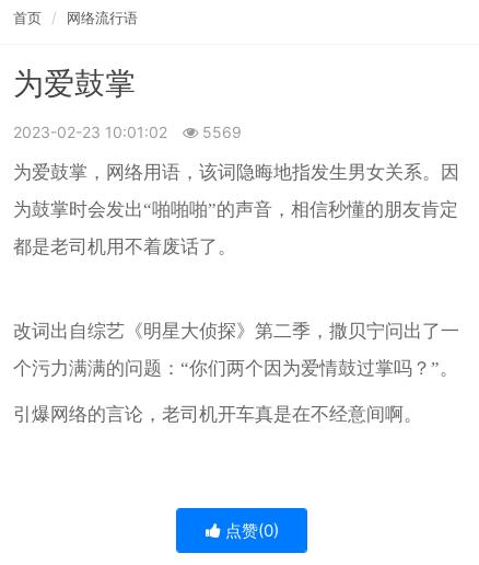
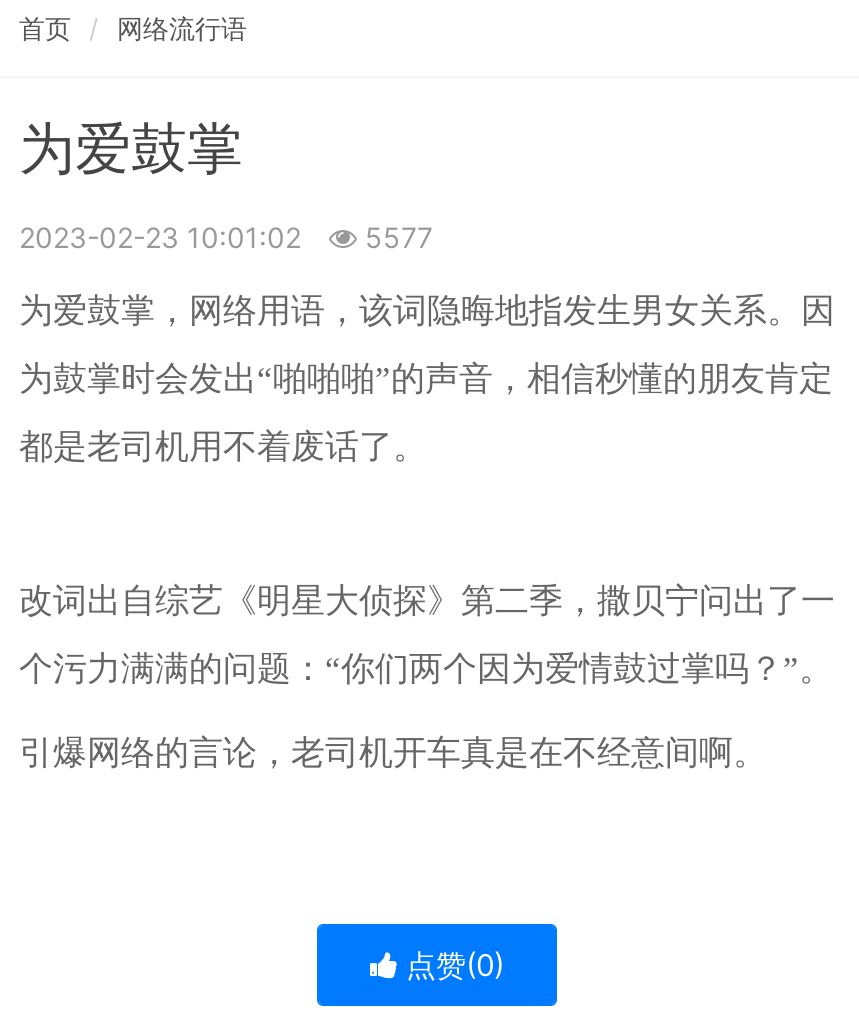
[13,123,242,141] 2023-02-23 10:01:02 5569 -> [19,220,433,254] 2023-02-23 10:01:02 5577

